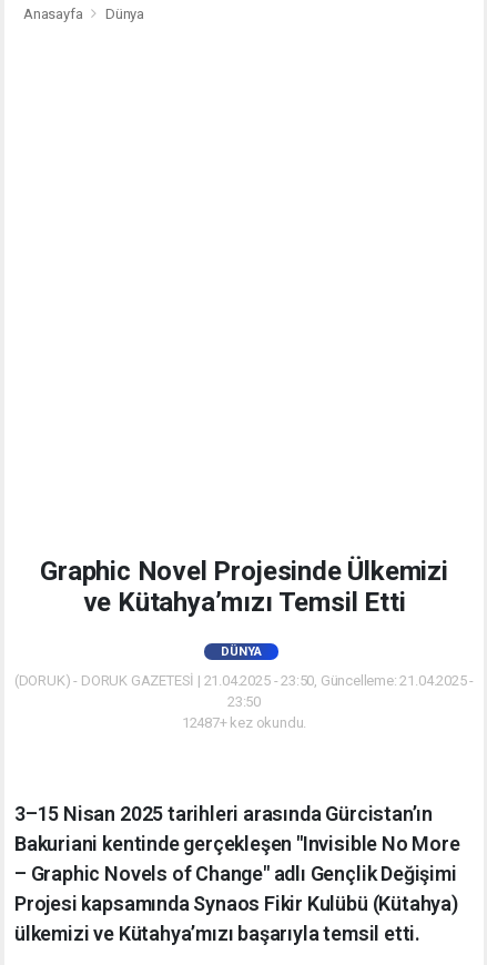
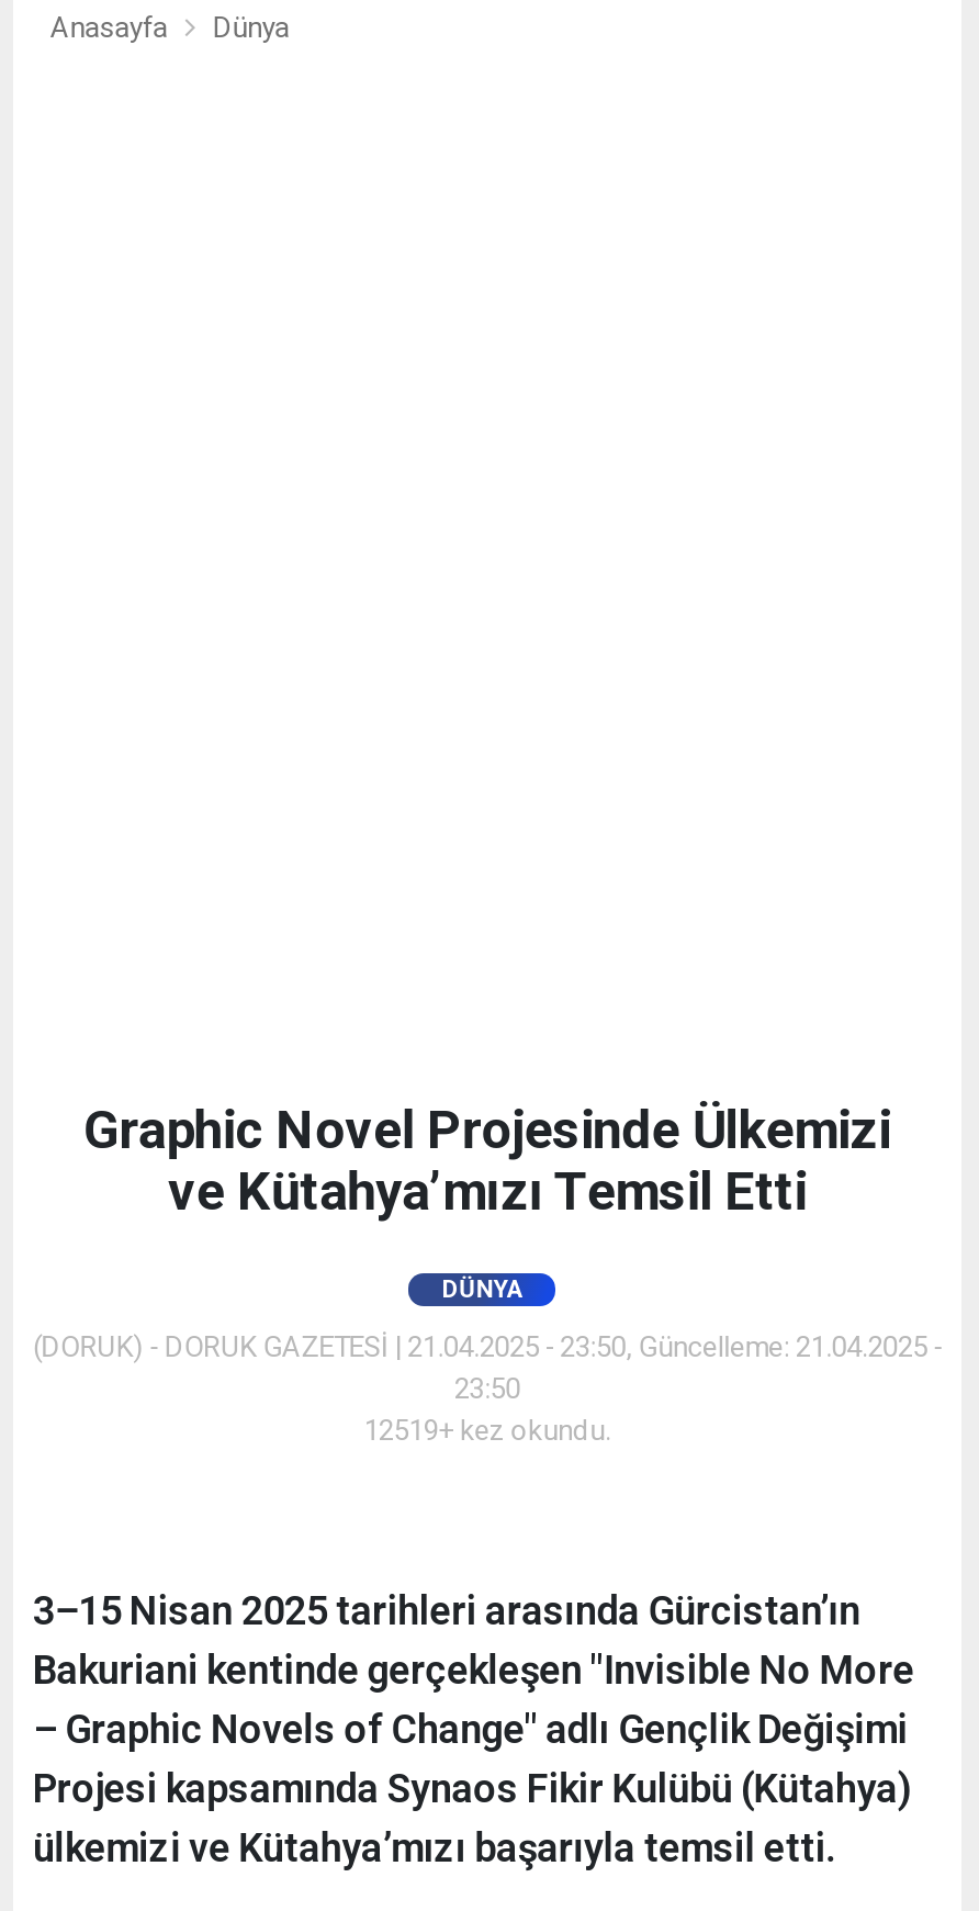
[182,714,307,731] 12487+ kez okundu. -> [364,1413,611,1446] 12519+ kez okundu.

